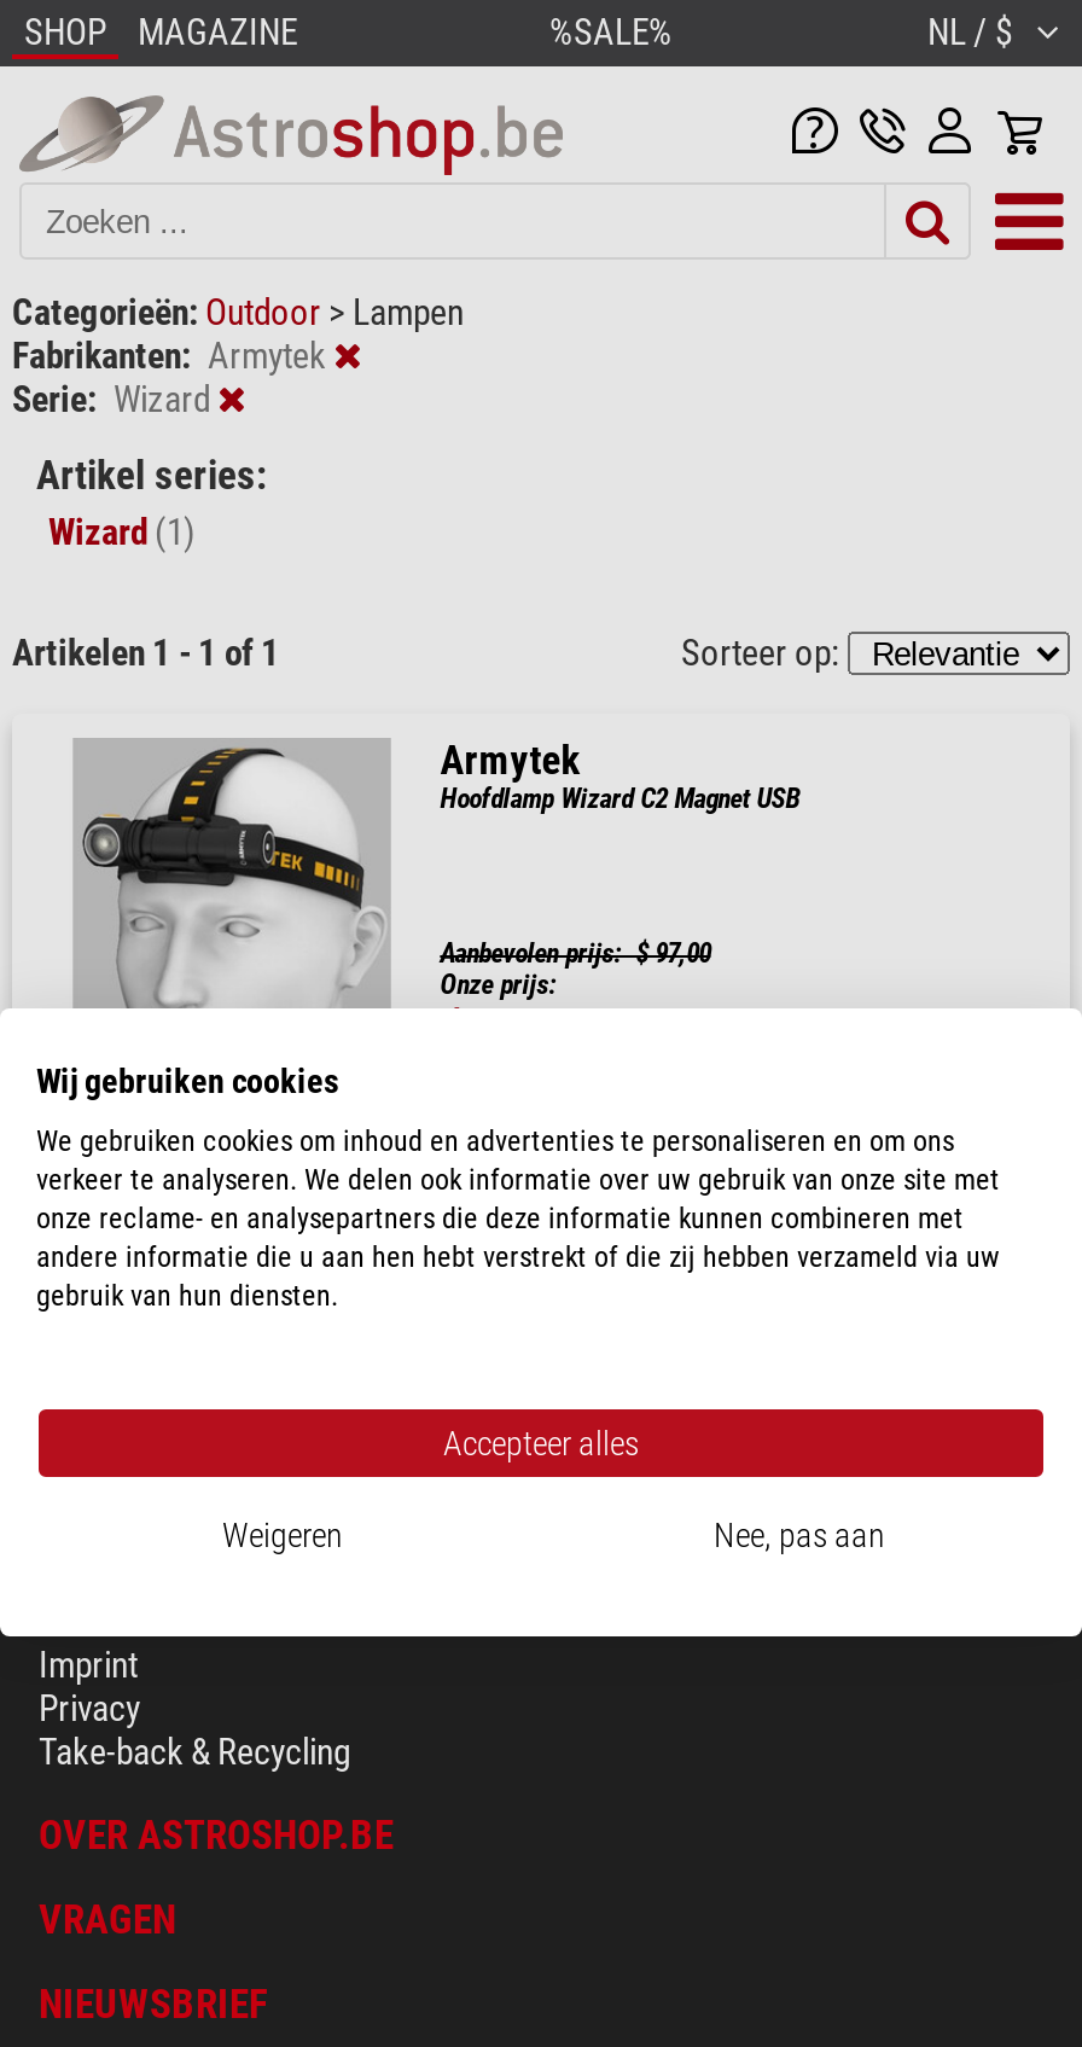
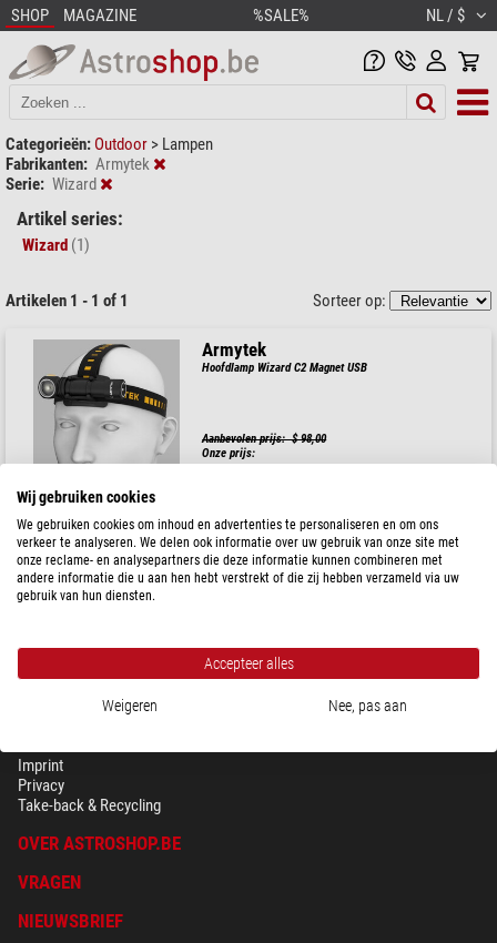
[440,938,711,969] Aanbevolen prijs: $ 97,00 -> [202,431,326,446] Aanbevolen prijs: $ 98,00

